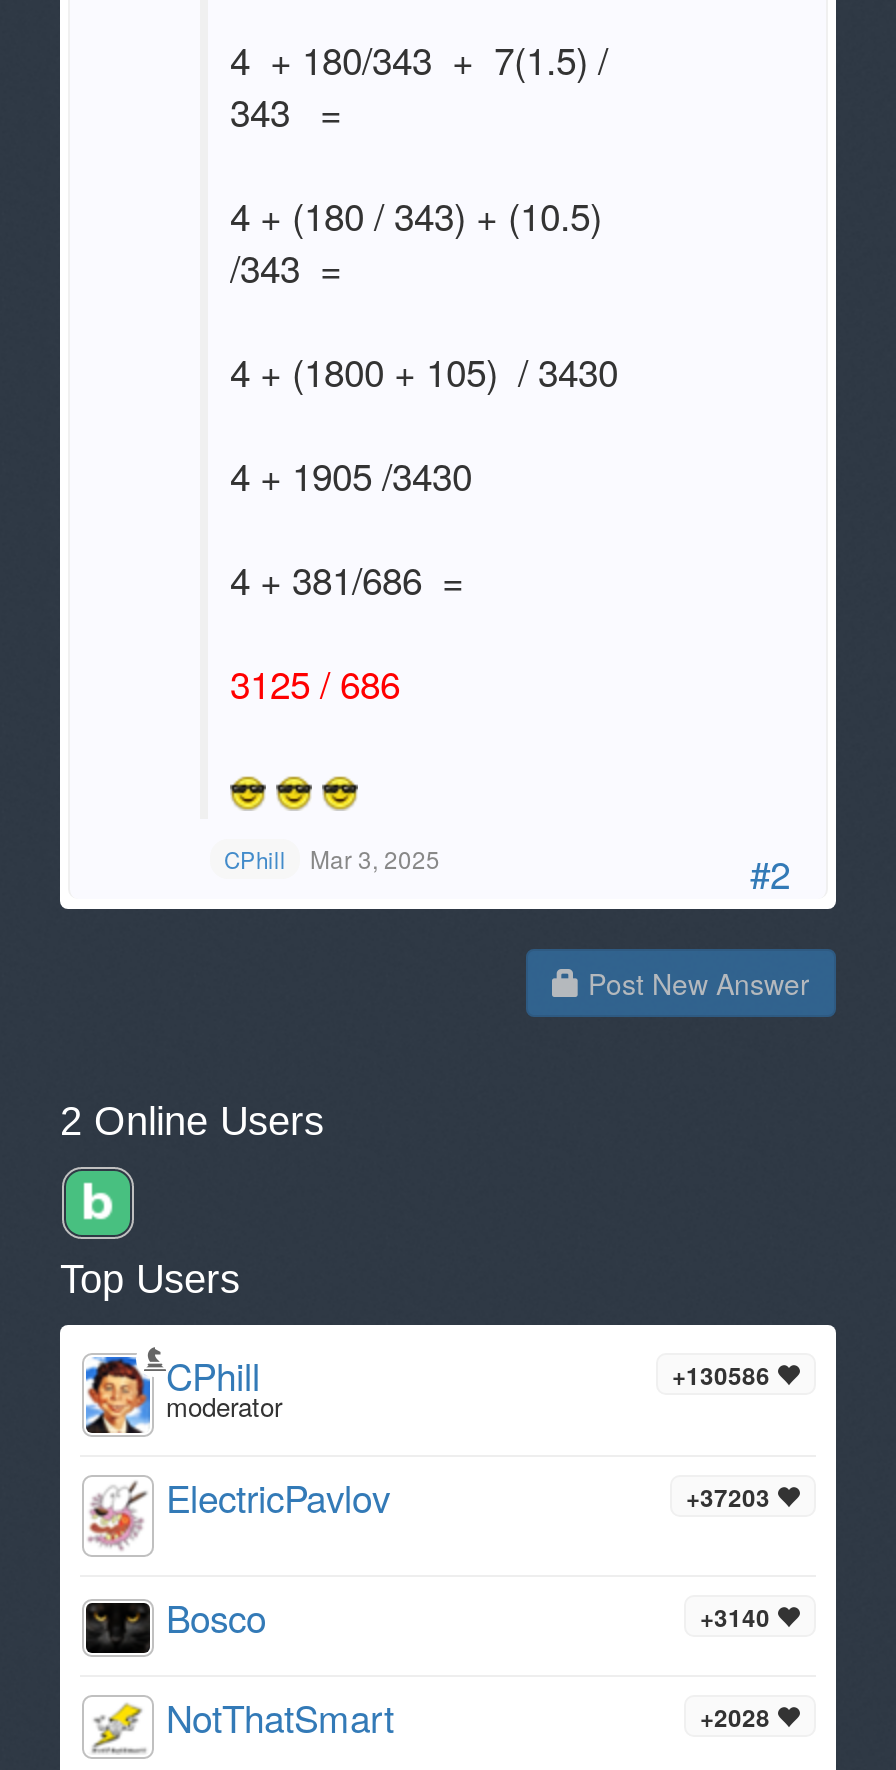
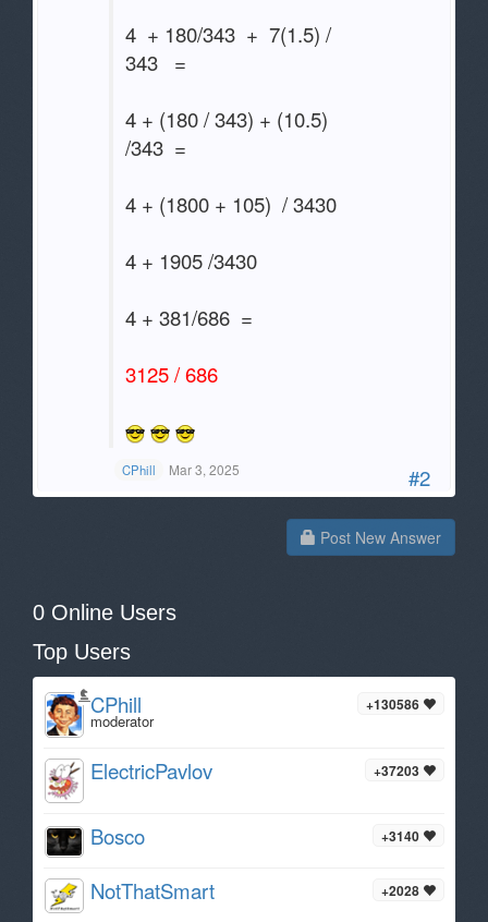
[60,1099,324,1143] 2 Online Users -> [33,600,176,624] 0 Online Users

